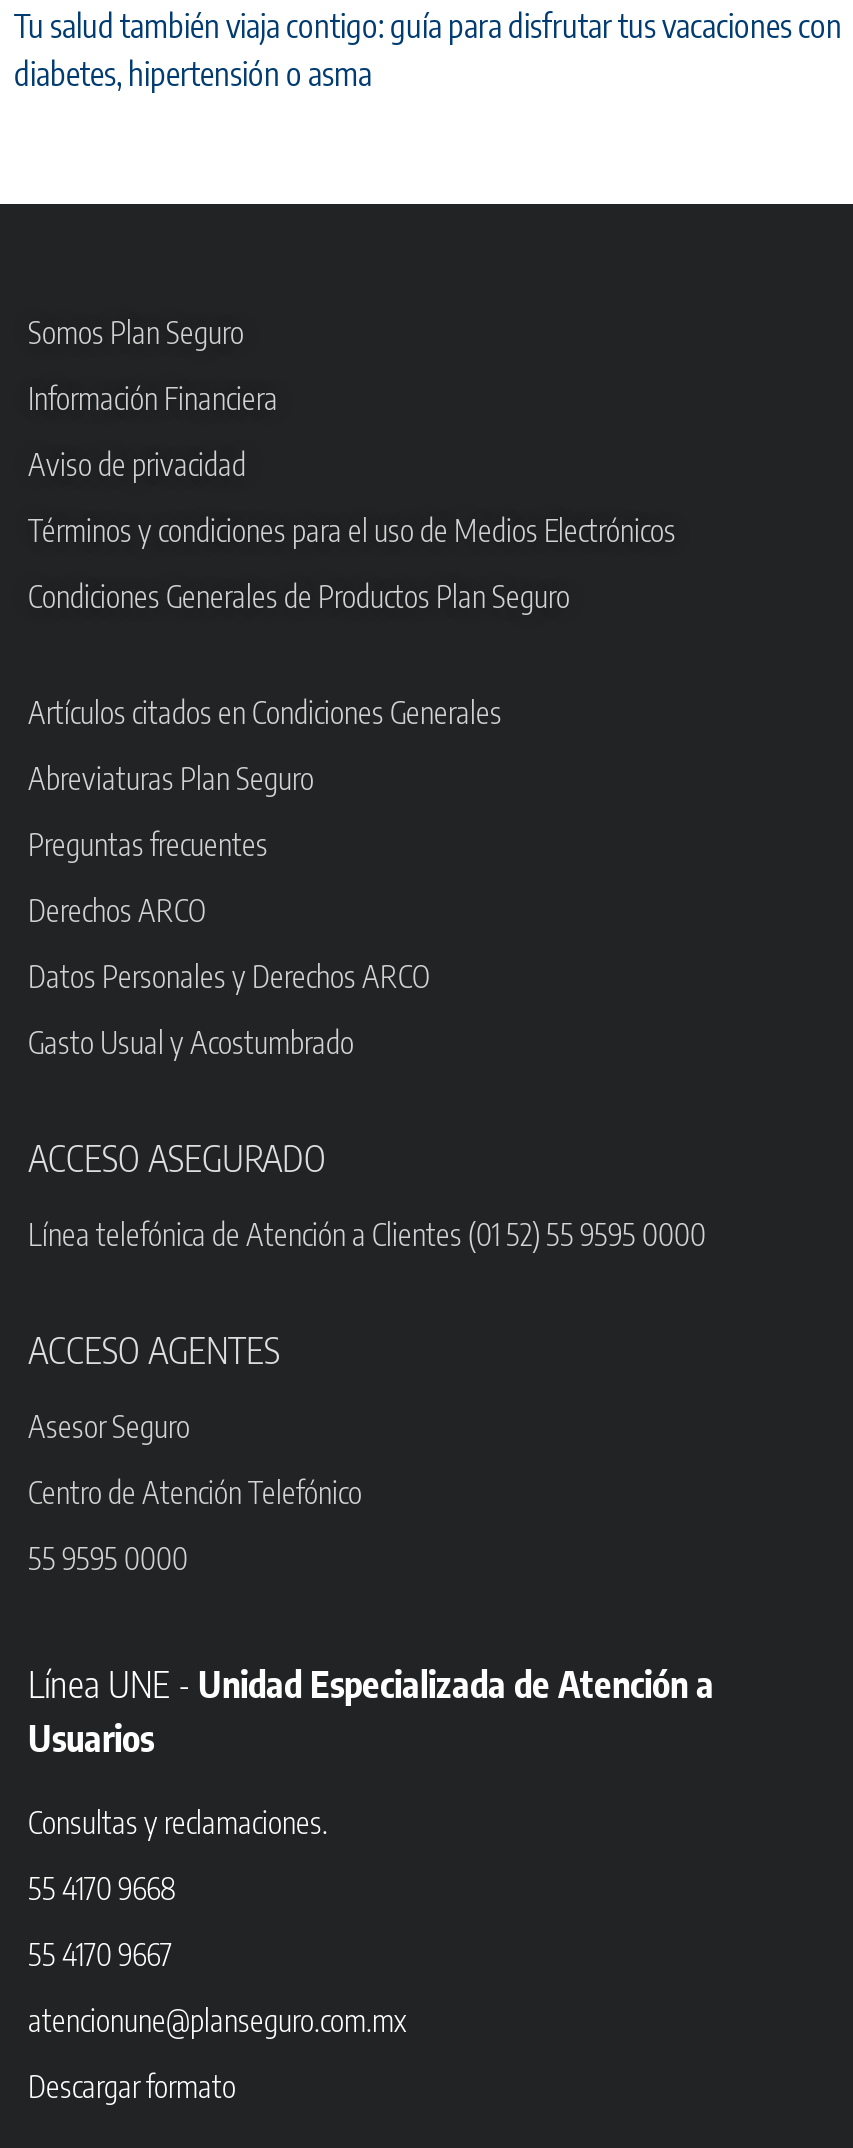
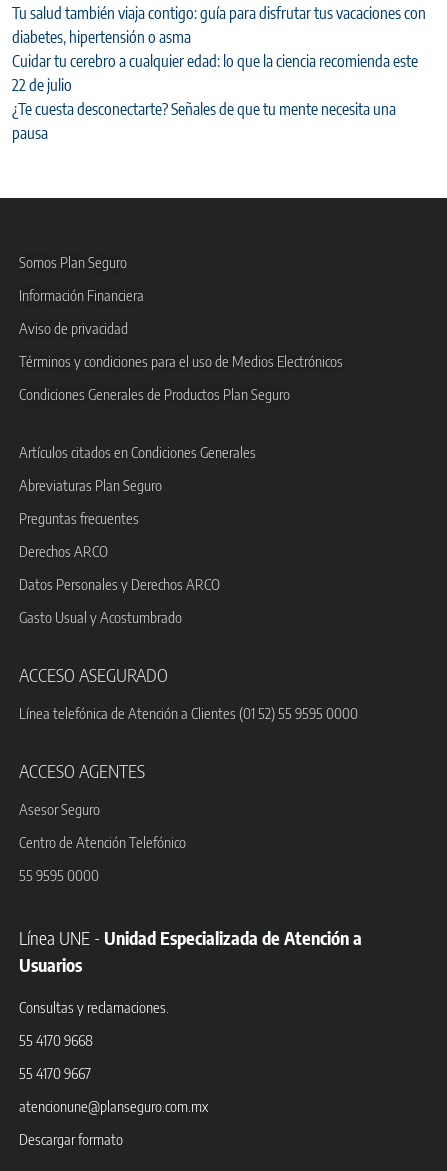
none -> [12,51,418,143] Cuidar tu cerebro a cualquier edad: lo que la ciencia recomienda este | 22 de julio | ¿Te cuesta desconectarte? Señales de que tu mente necesita una | pausa

